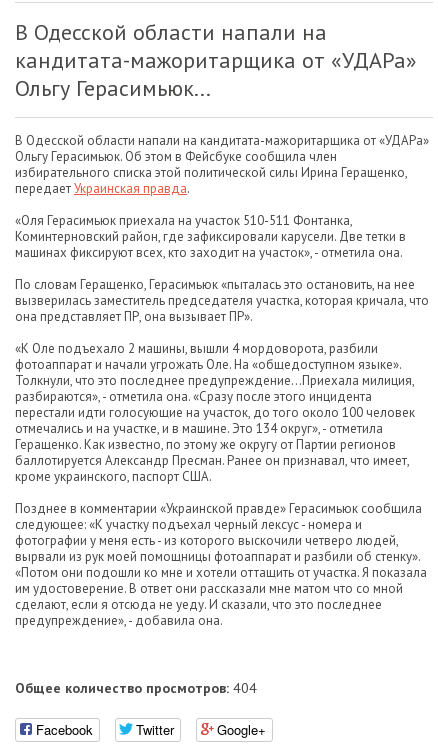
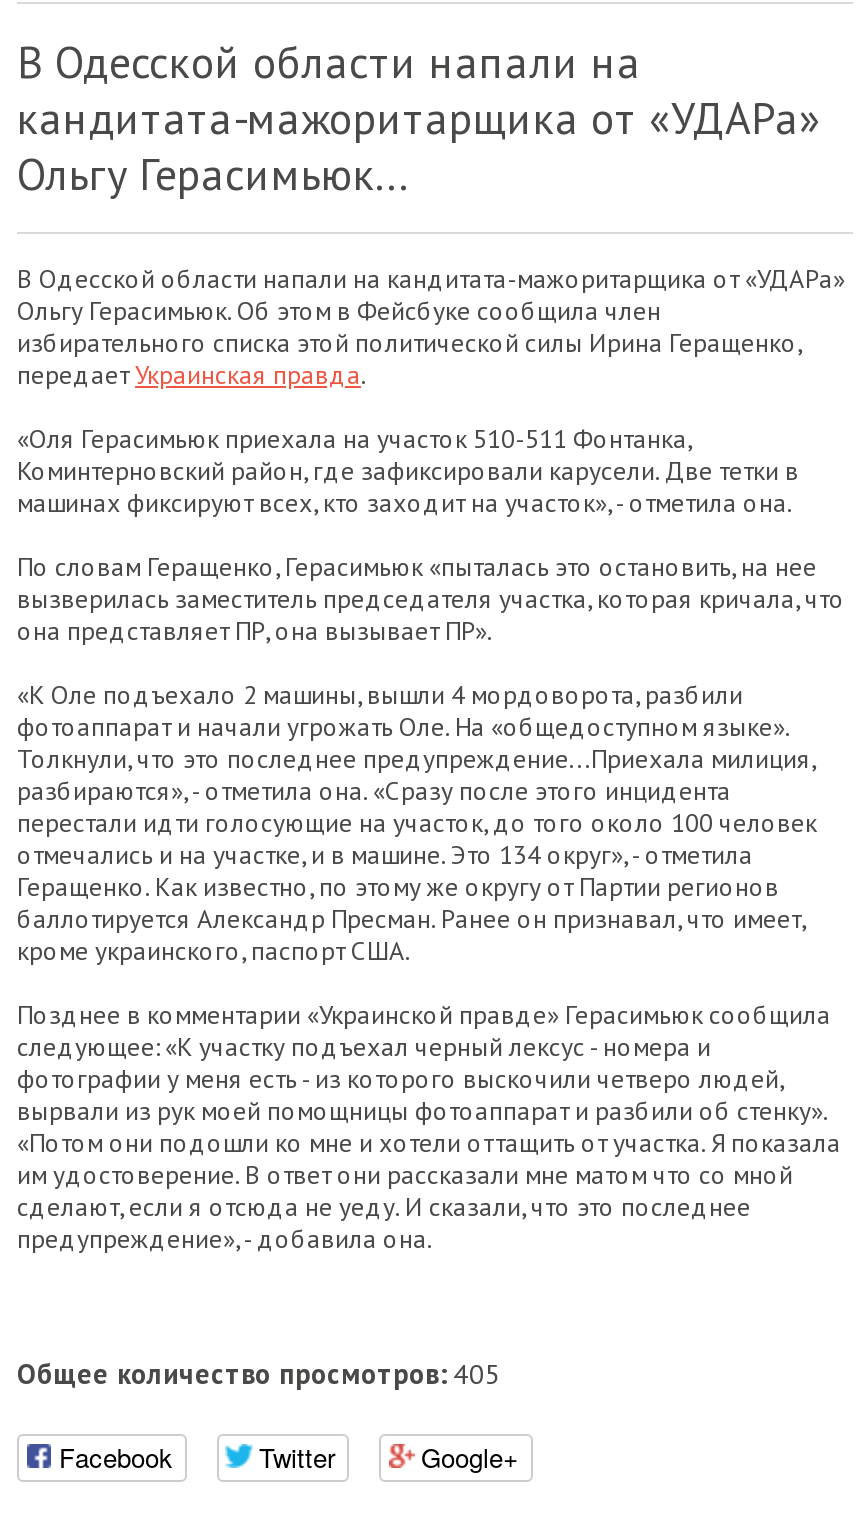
[15,679,257,697] Общее количество просмотров: 404 -> [17,1356,501,1392] Общее количество просмотров: 405

